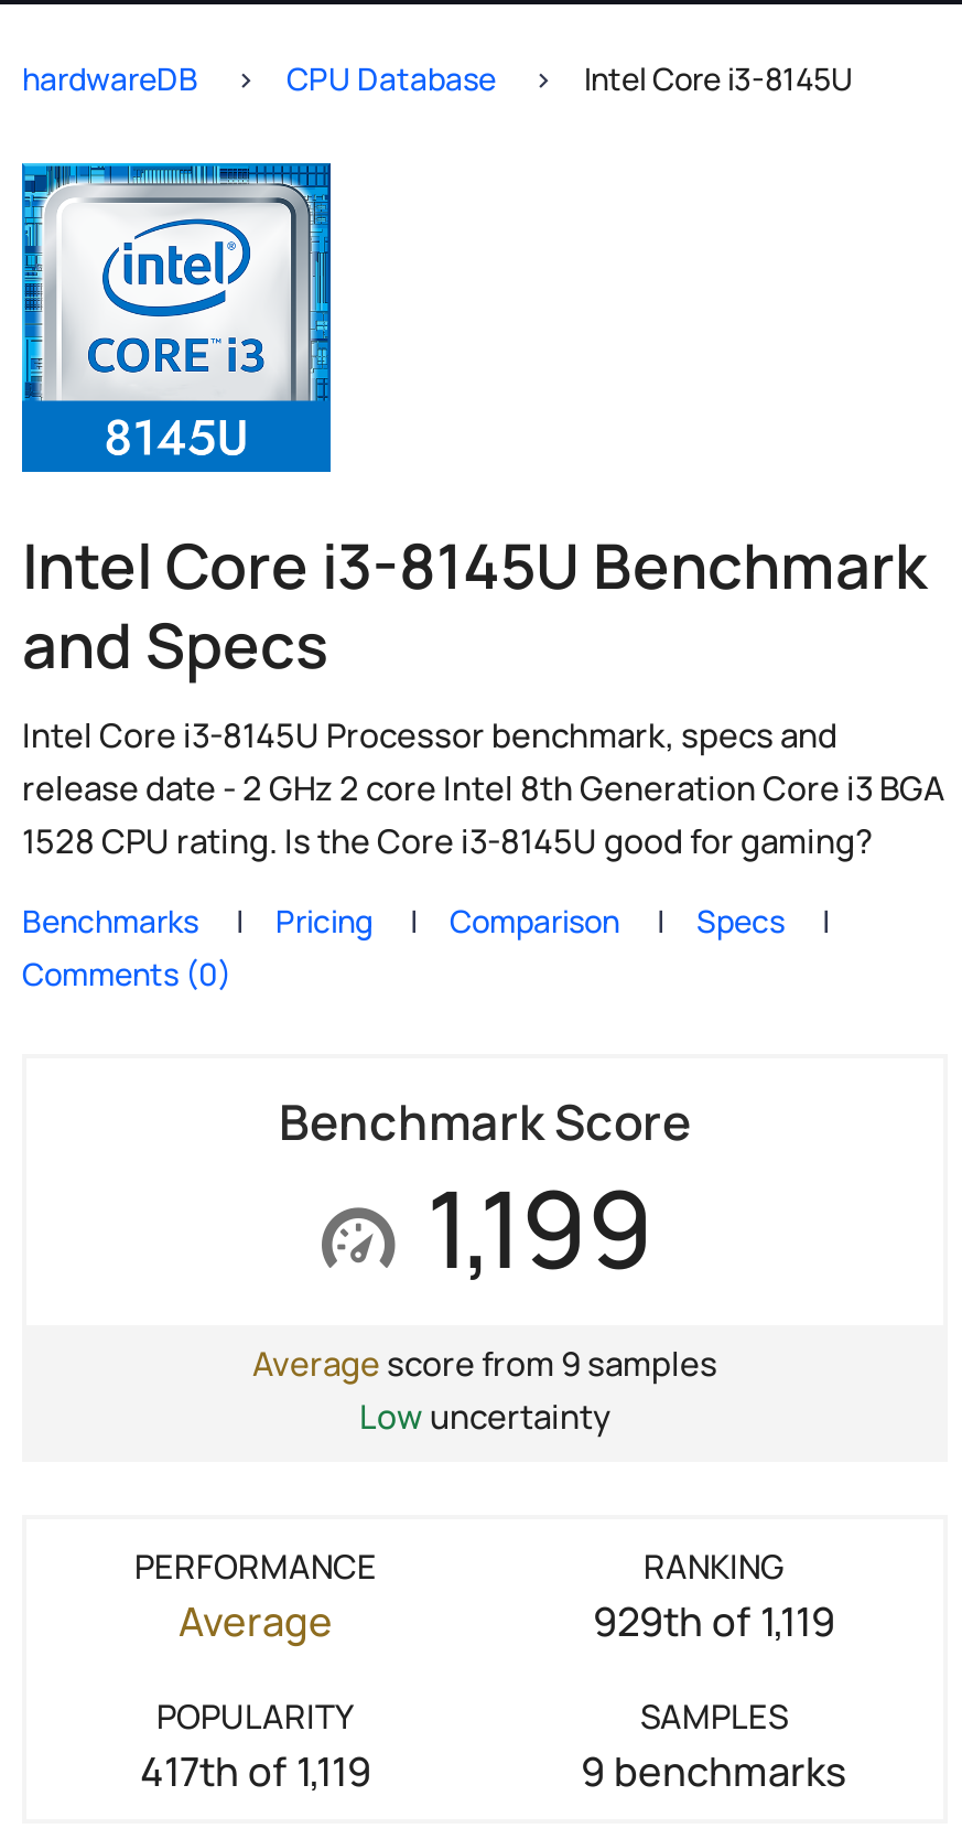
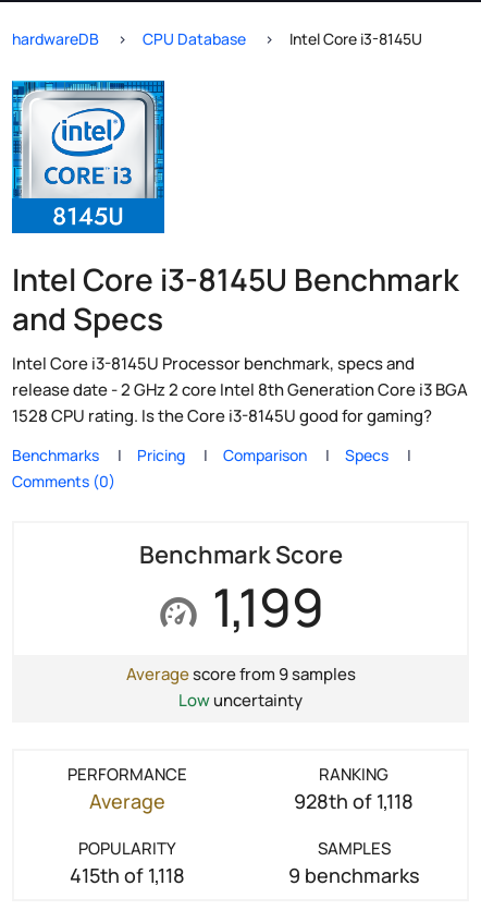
[593,1594,835,1647] 929th of 1,119 -> [294,788,414,814] 928th of 1,118
[140,1744,371,1797] 417th of 1,119 -> [70,862,185,888] 415th of 1,118

